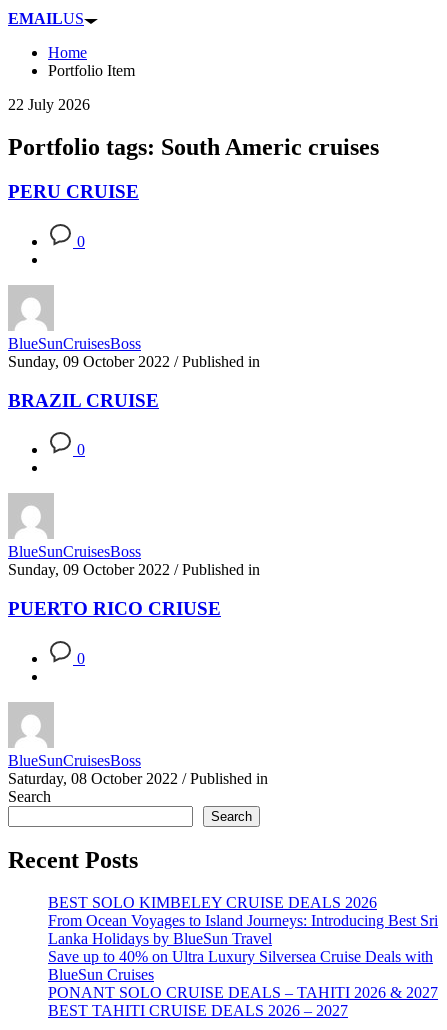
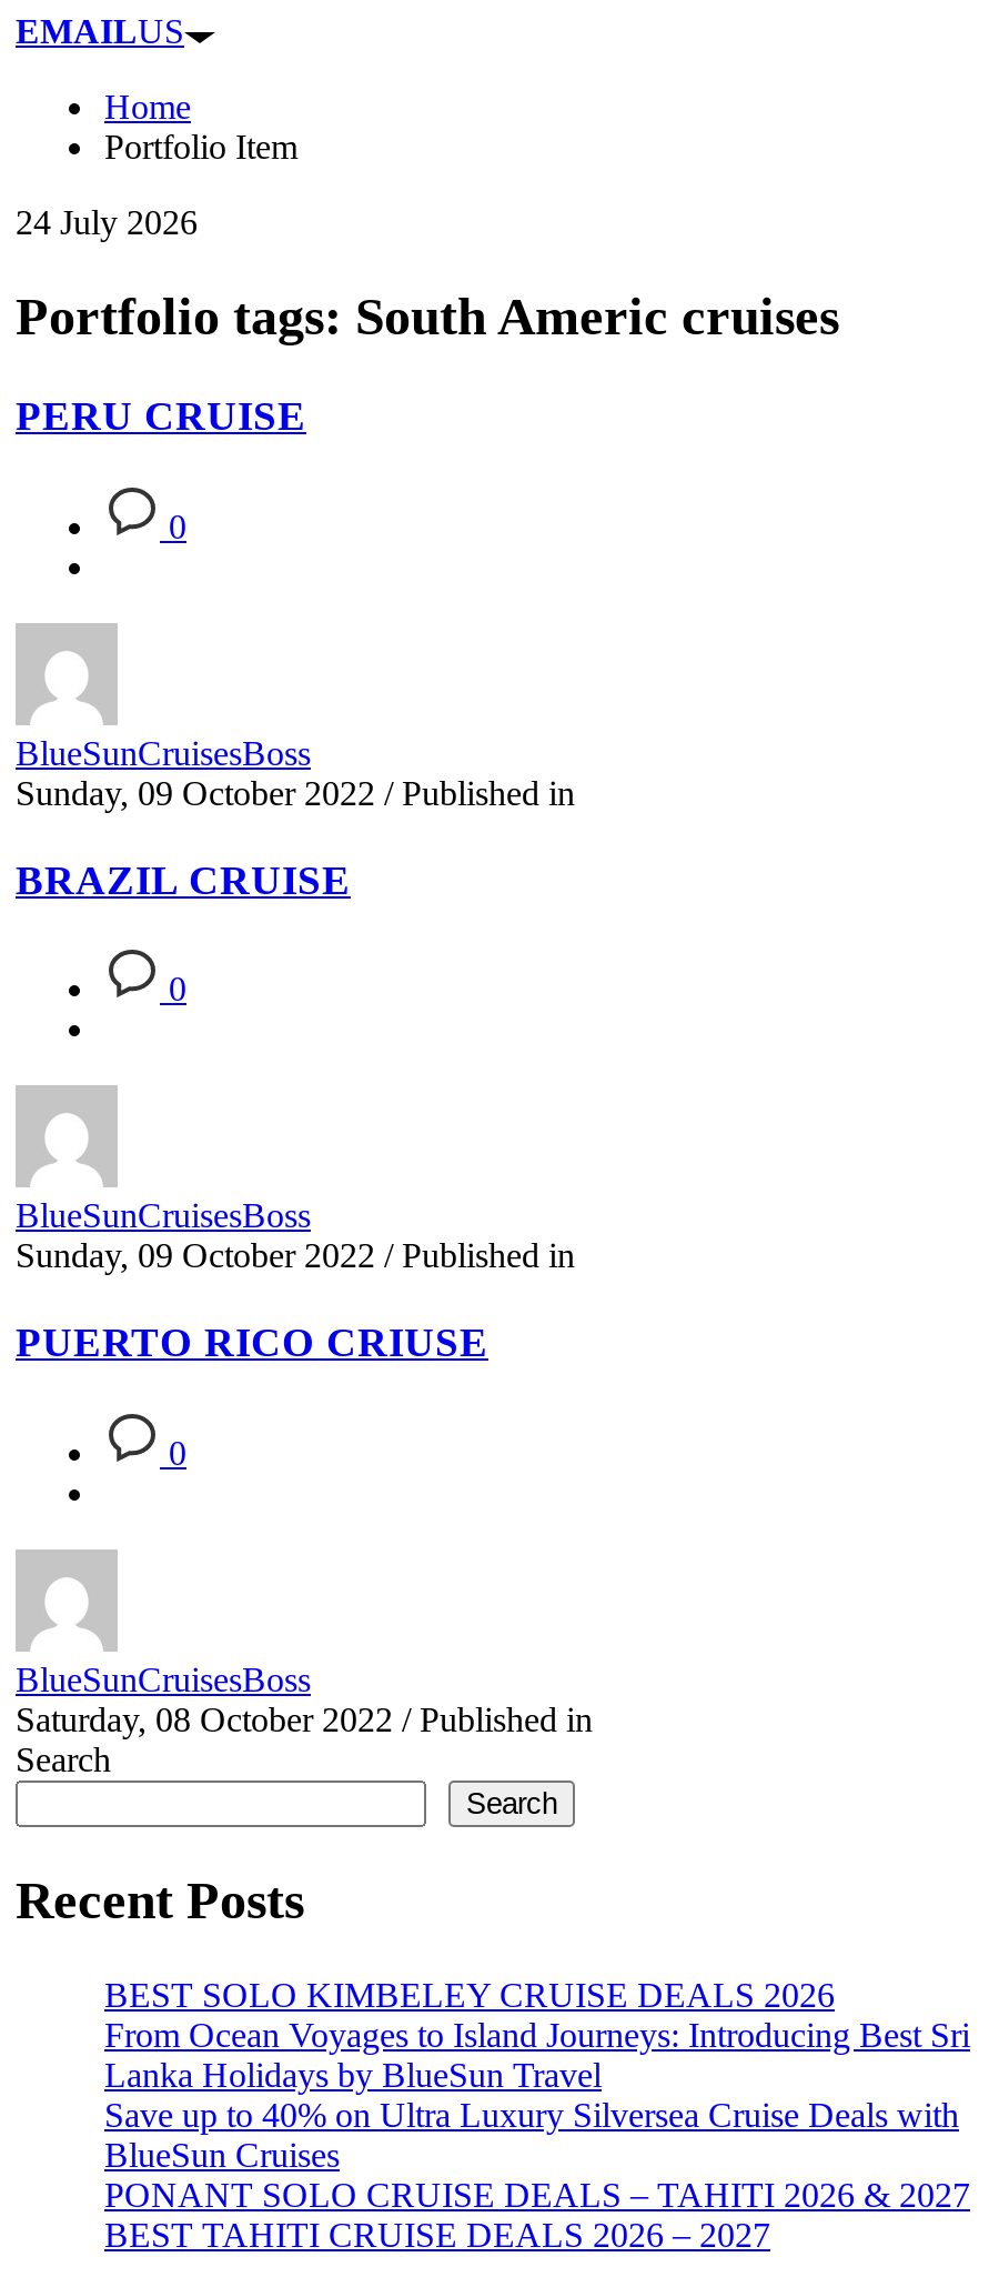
[8,96,90,113] 22 July 2026 -> [16,204,198,242] 24 July 2026

